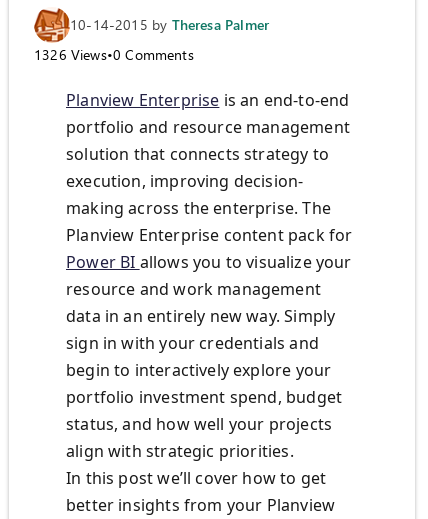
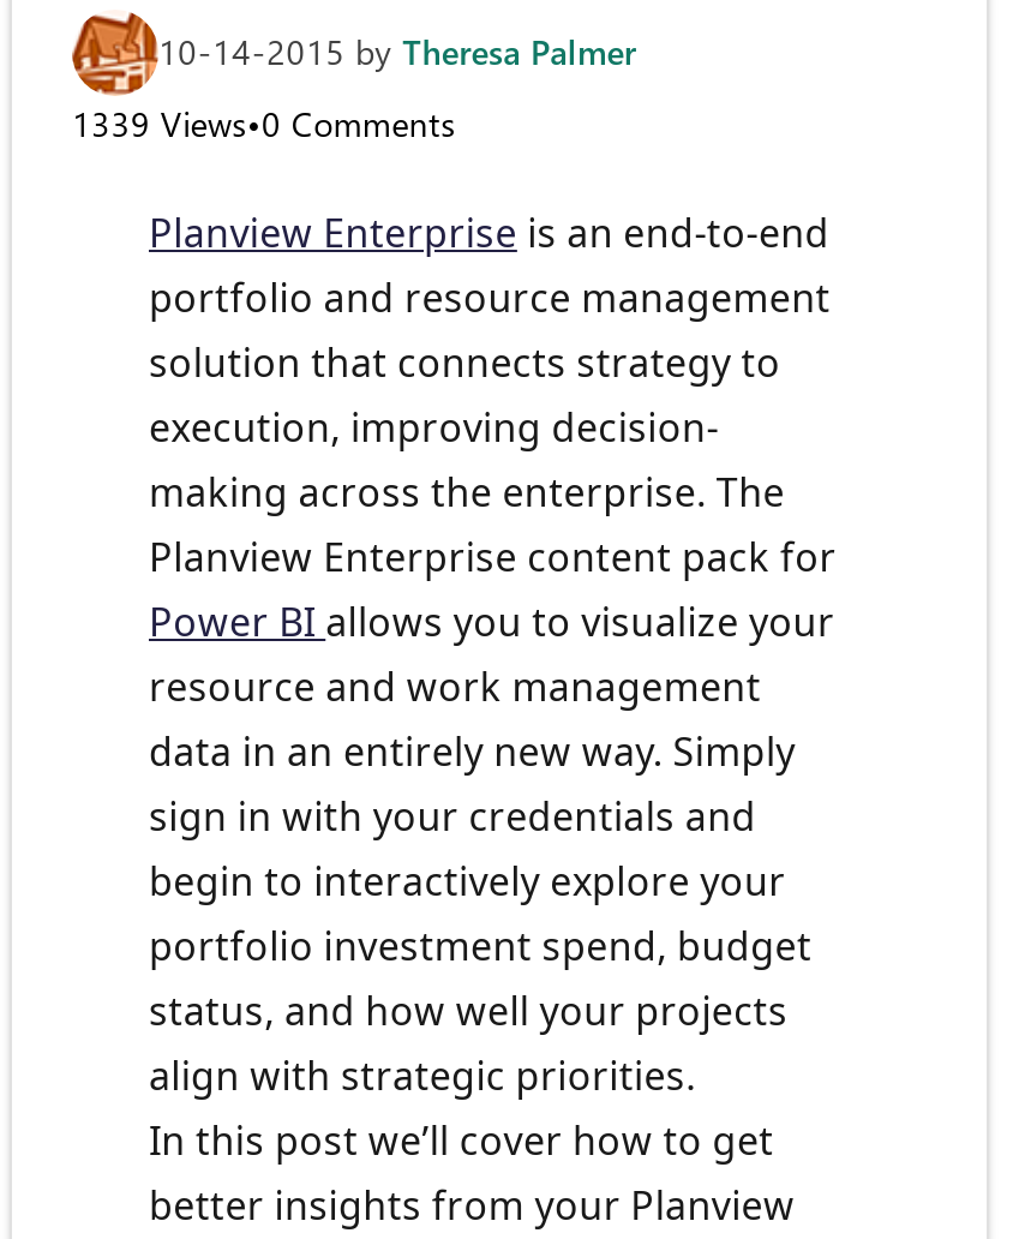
[34,45,194,64] 1326 Views•0 Comments -> [72,102,456,147] 1339 Views•0 Comments

